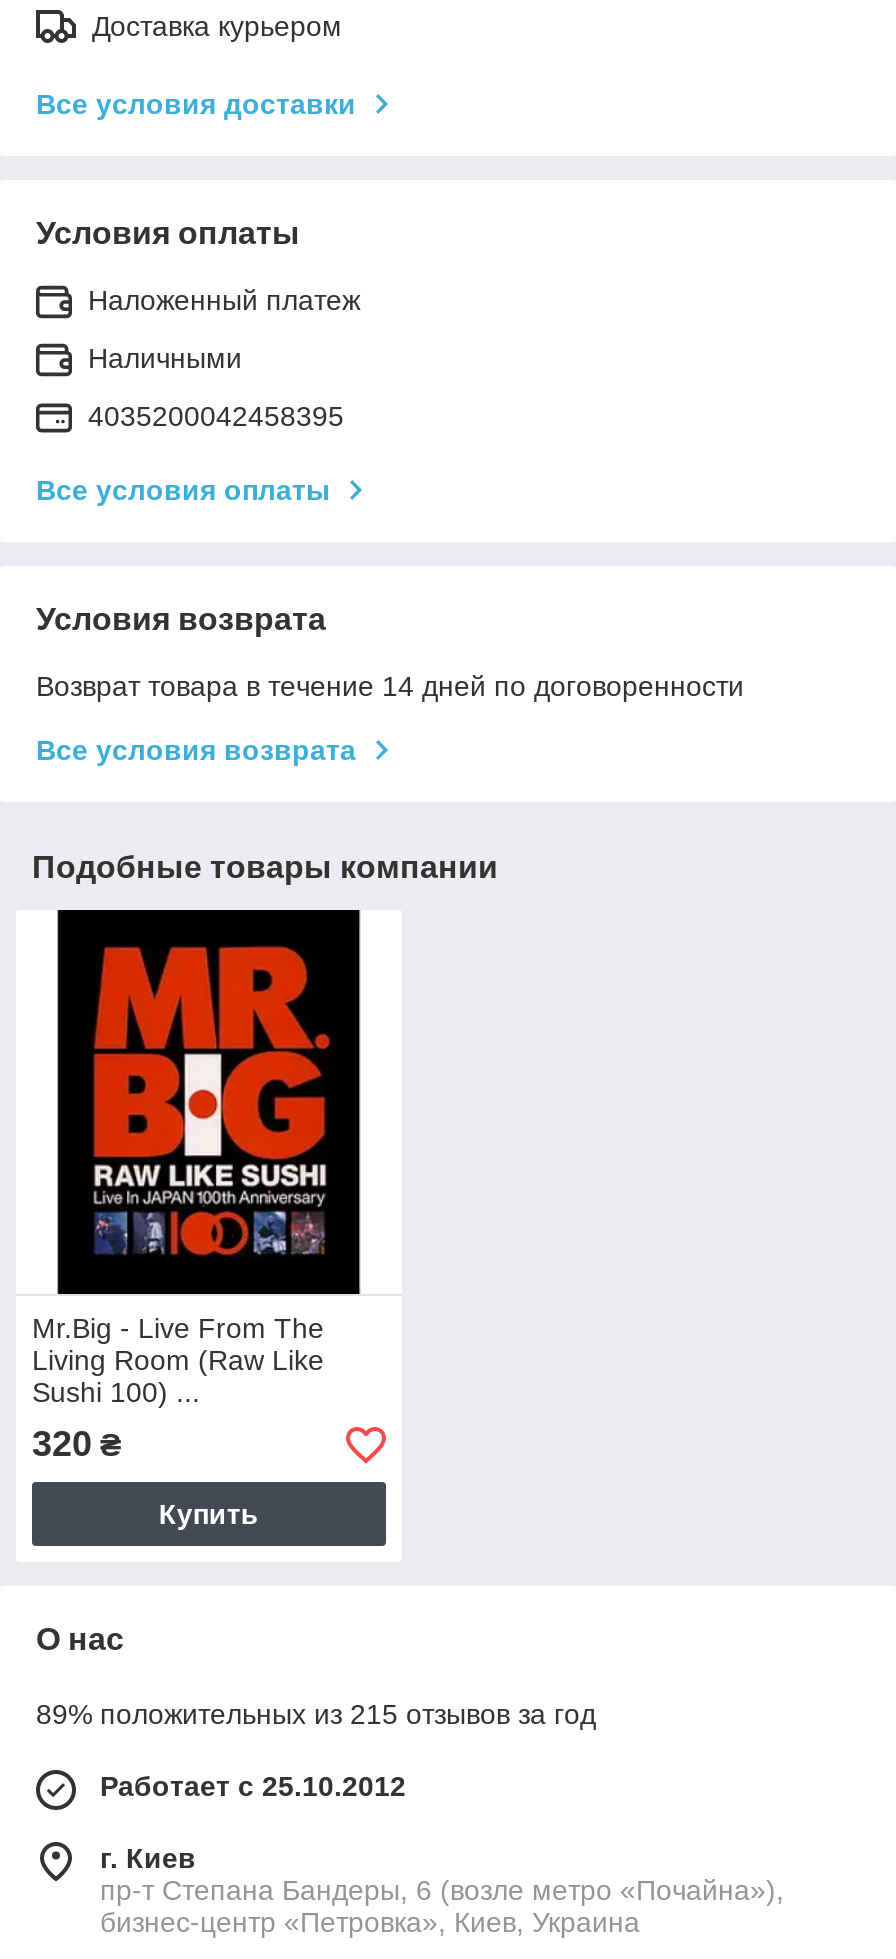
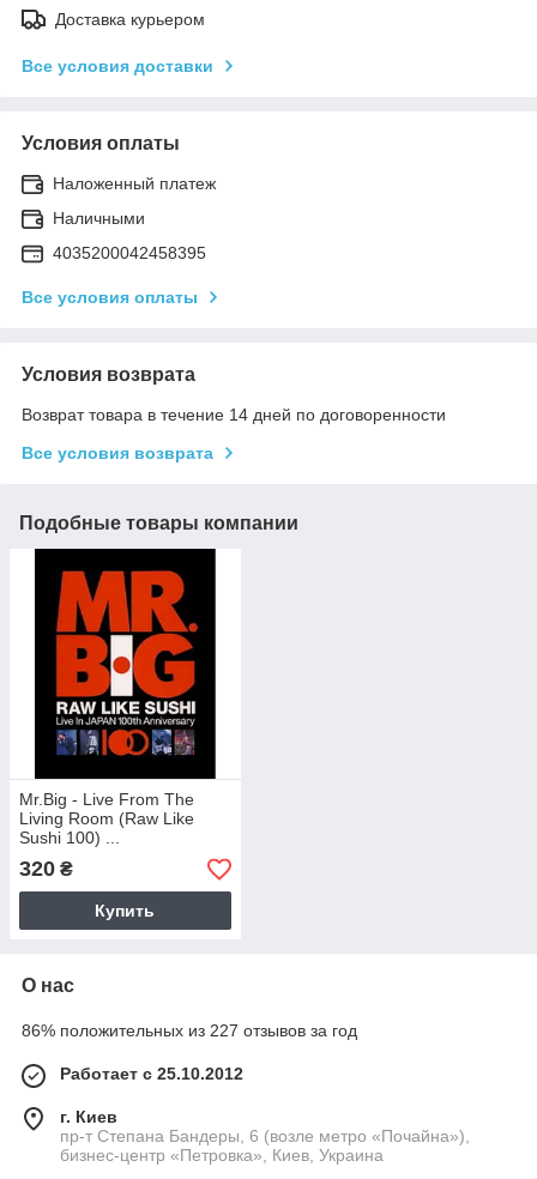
[36,1699,596,1731] 89% положительных из 215 отзывов за год -> [22,1021,357,1040] 86% положительных из 227 отзывов за год

